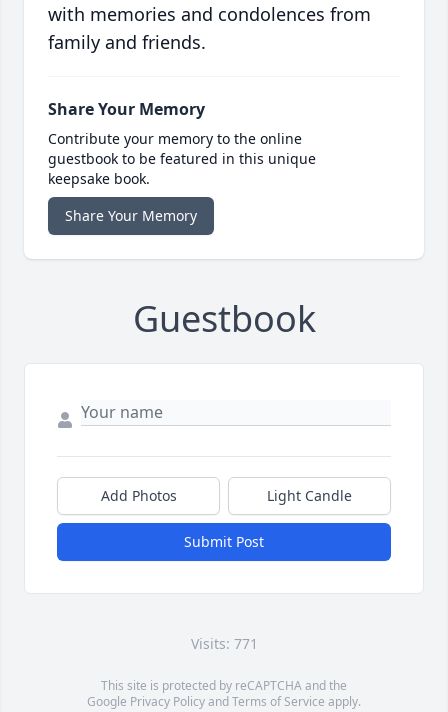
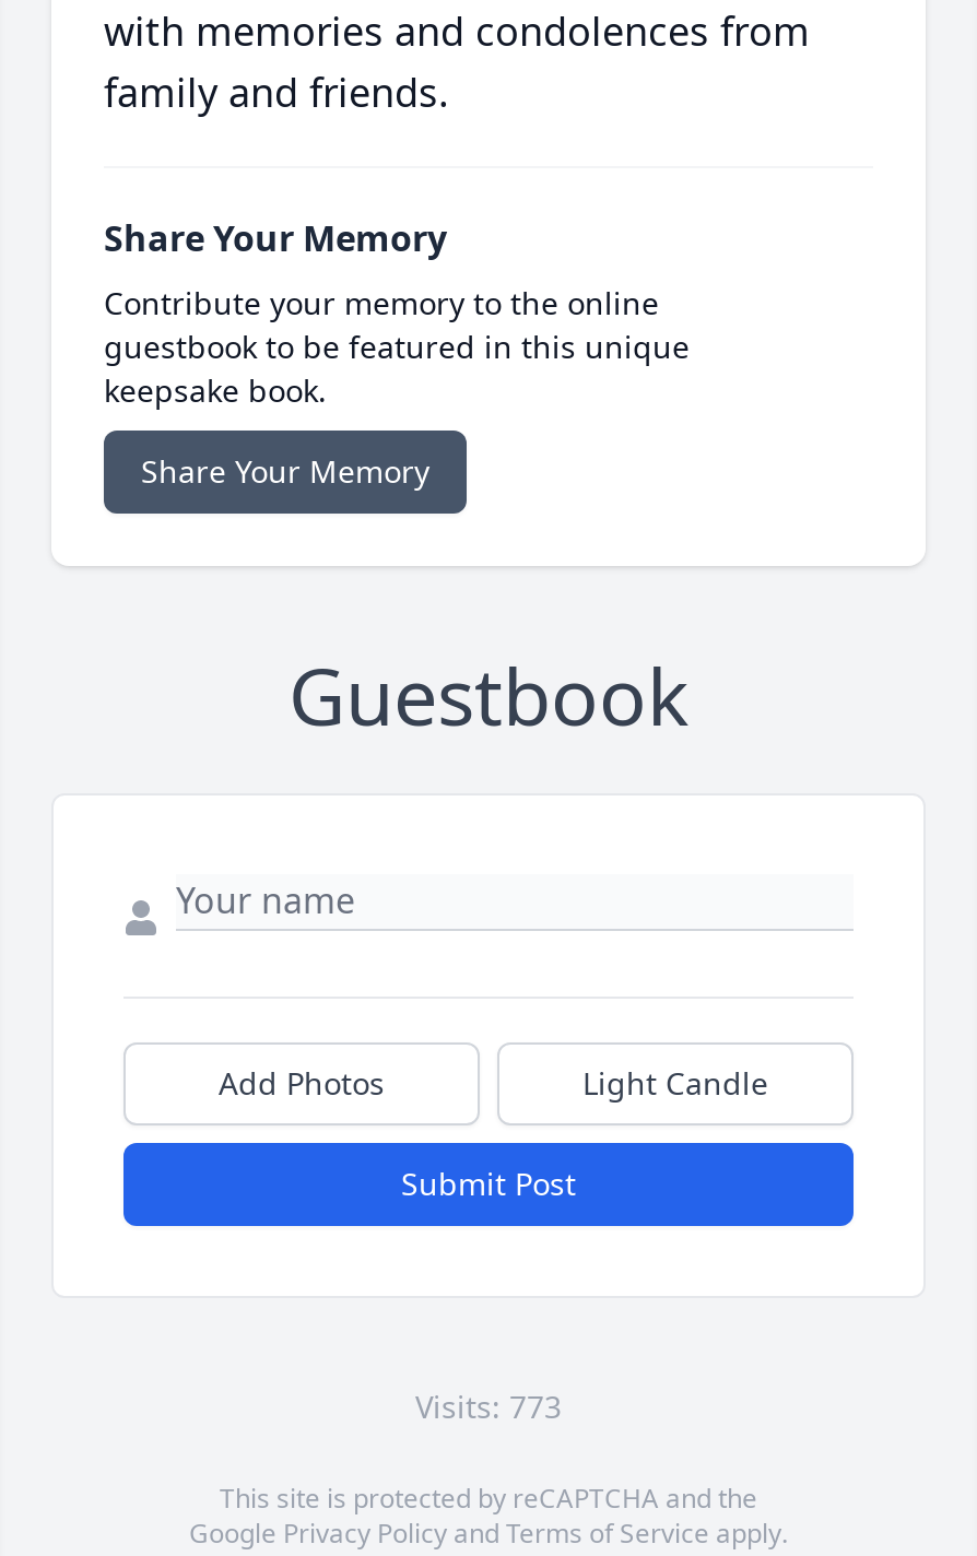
[190,634,257,653] Visits: 771 -> [415,1386,562,1427] Visits: 773

